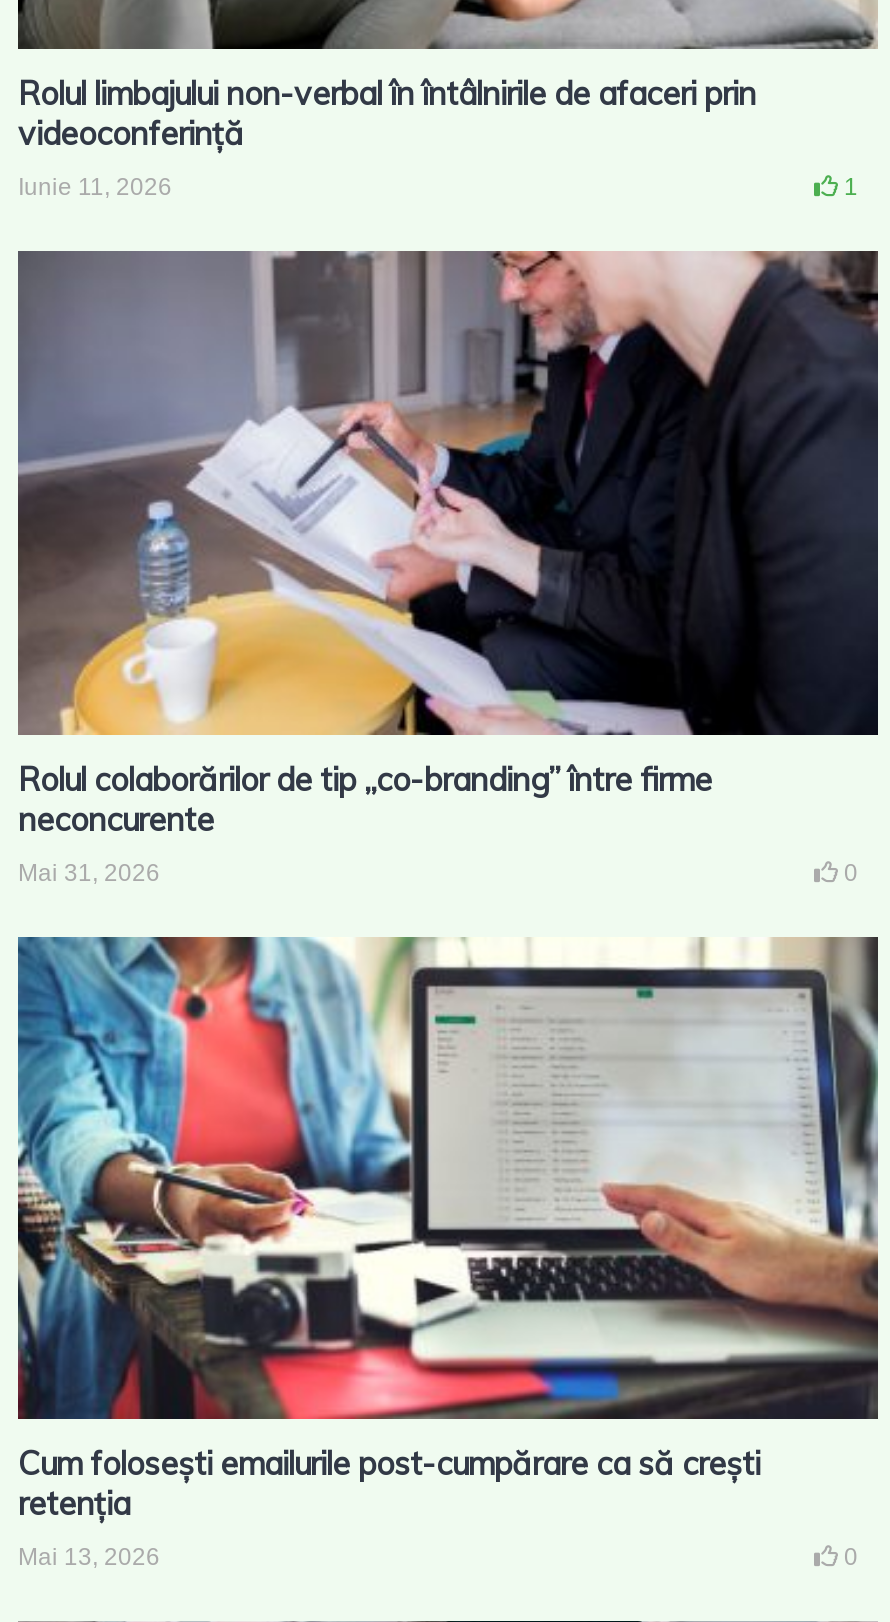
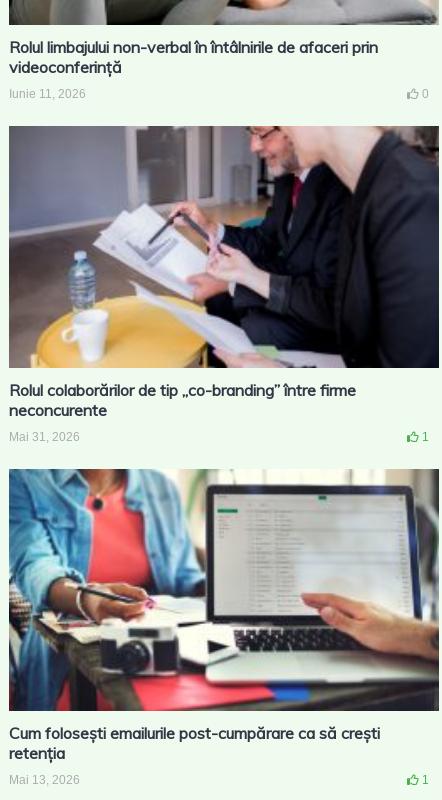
[844,174,858,202] 1 -> [422,87,429,101] 0
[844,859,858,887] 0 -> [422,430,429,444] 1
[844,1543,858,1571] 0 -> [422,773,429,787] 1

